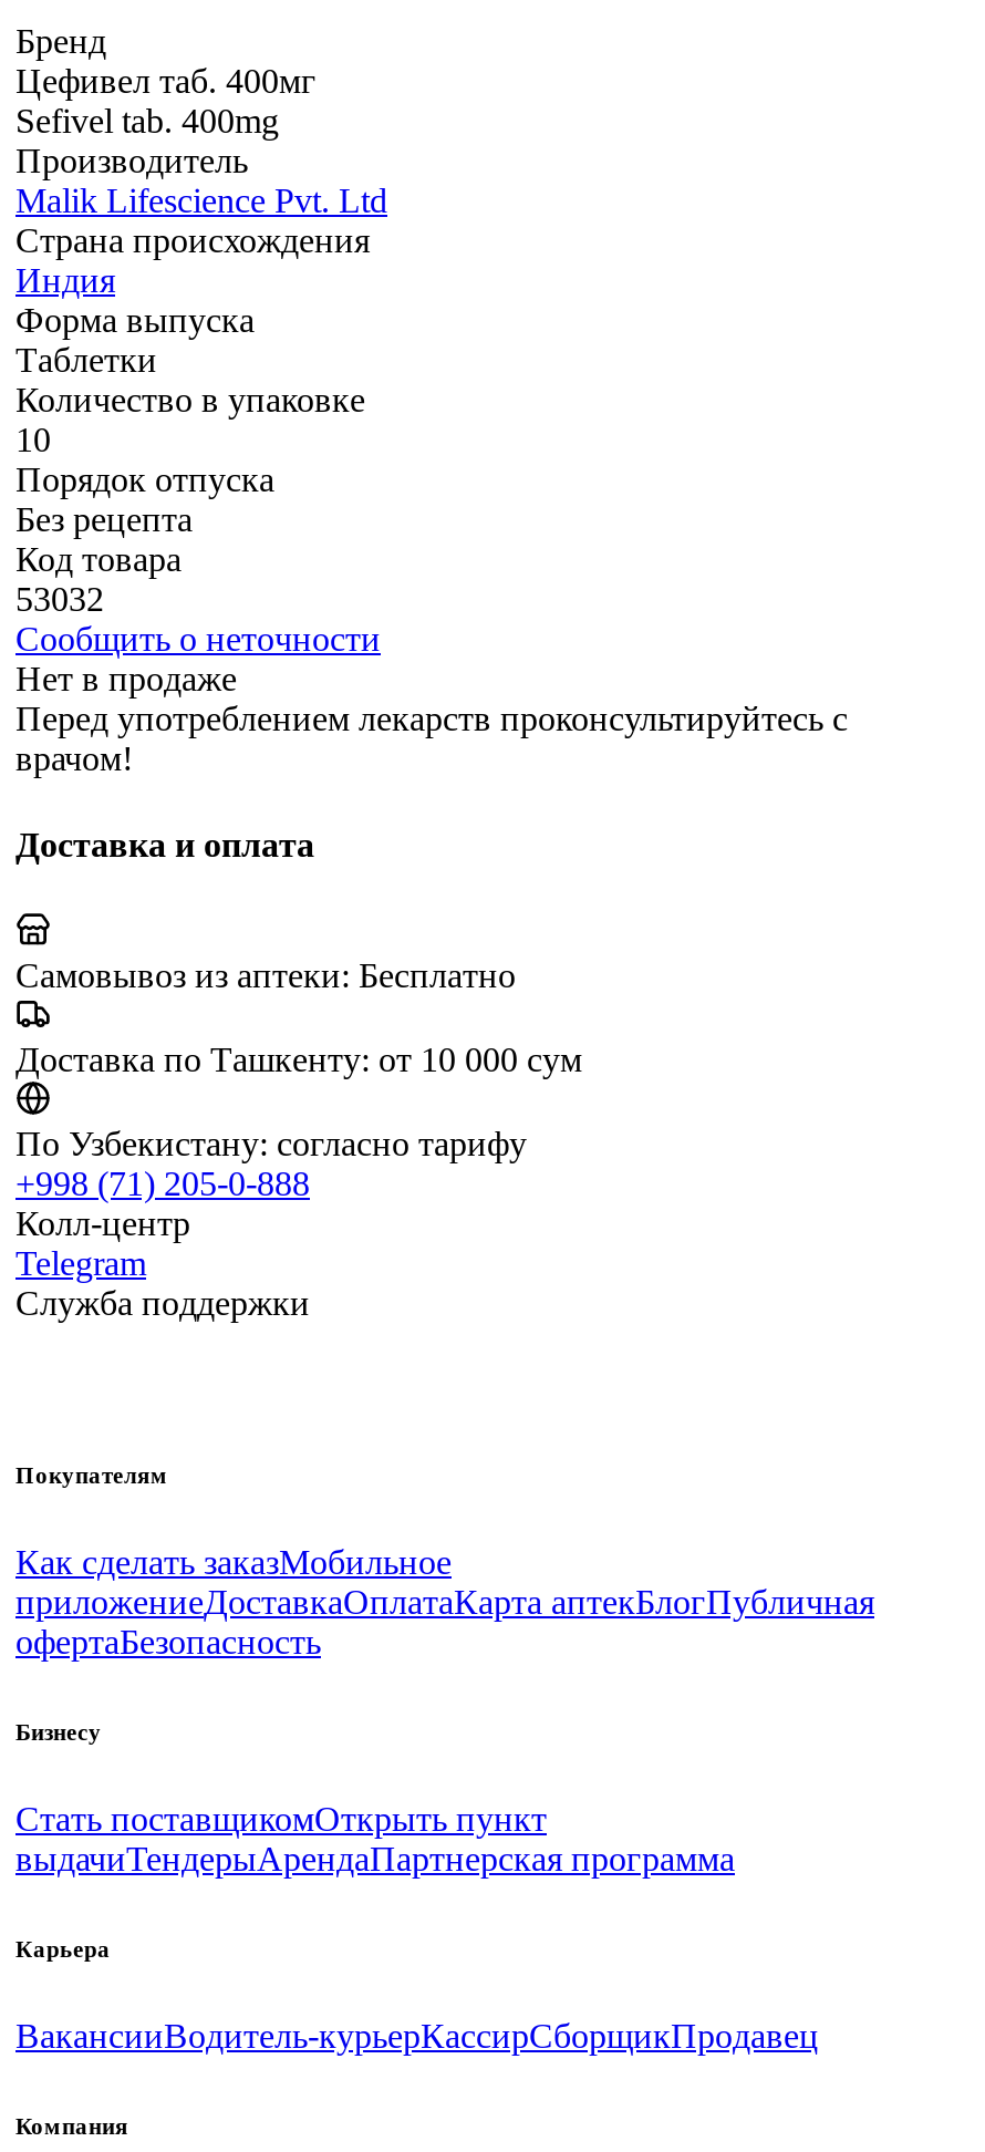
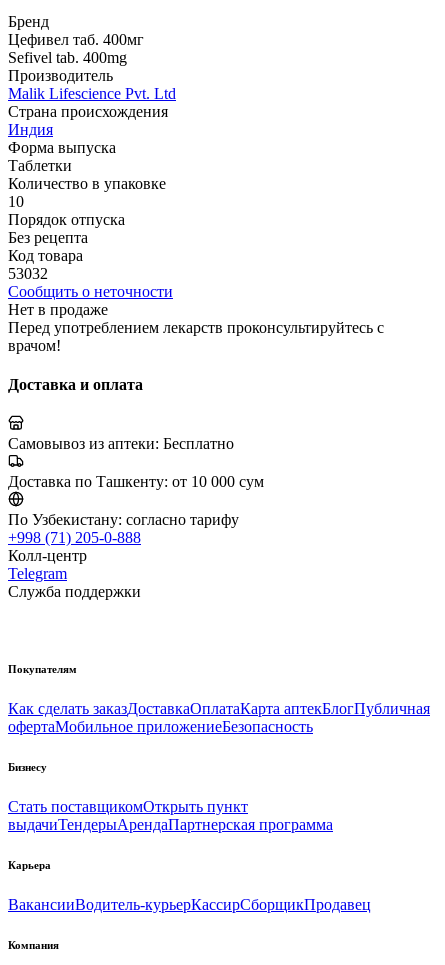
[15,1544,874,1661] Как сделать заказМобильное | приложениеДоставкаОплатаКарта аптекБлогПубличная | офертаБезопасность -> [8,700,430,735] Как сделать заказДоставкаОплатаКарта аптекБлогПубличная | офертаМобильное приложениеБезопасность

